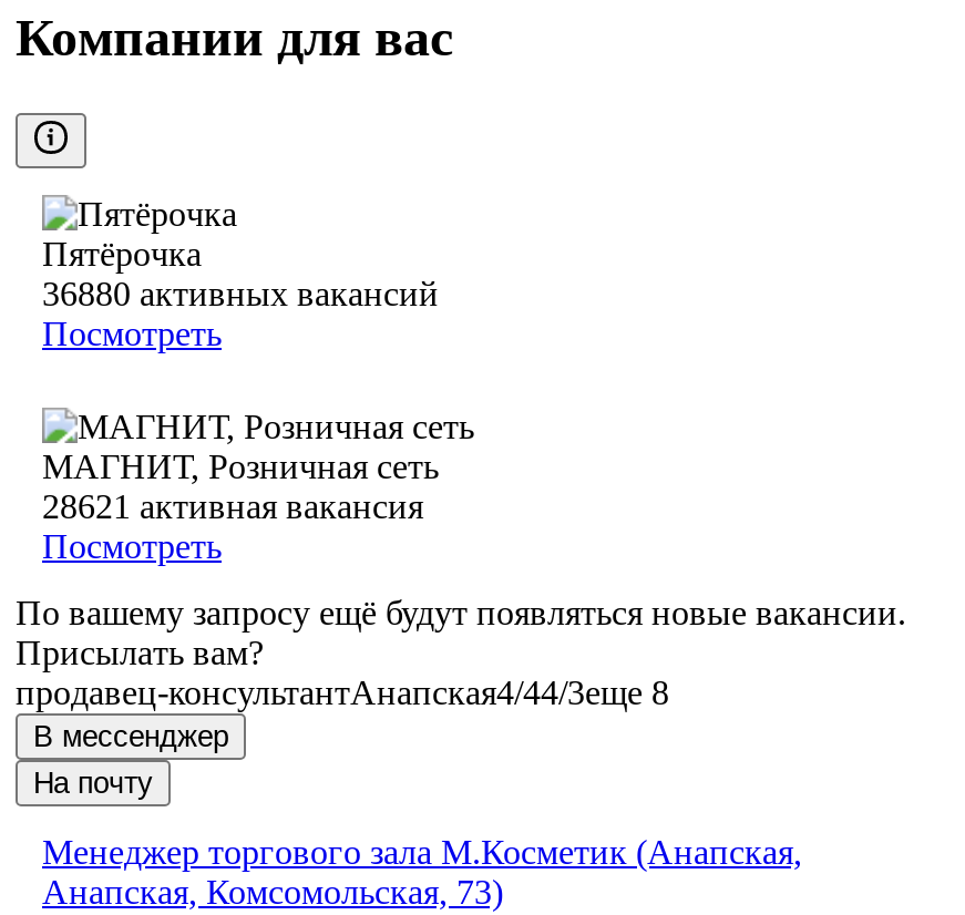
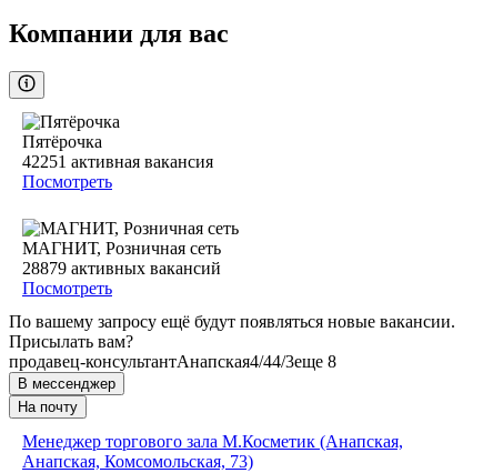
[42,275,439,313] 36880 активных вакансий -> [22,152,213,171] 42251 активная вакансия
[42,488,423,526] 28621 активная вакансия -> [22,259,221,278] 28879 активных вакансий

